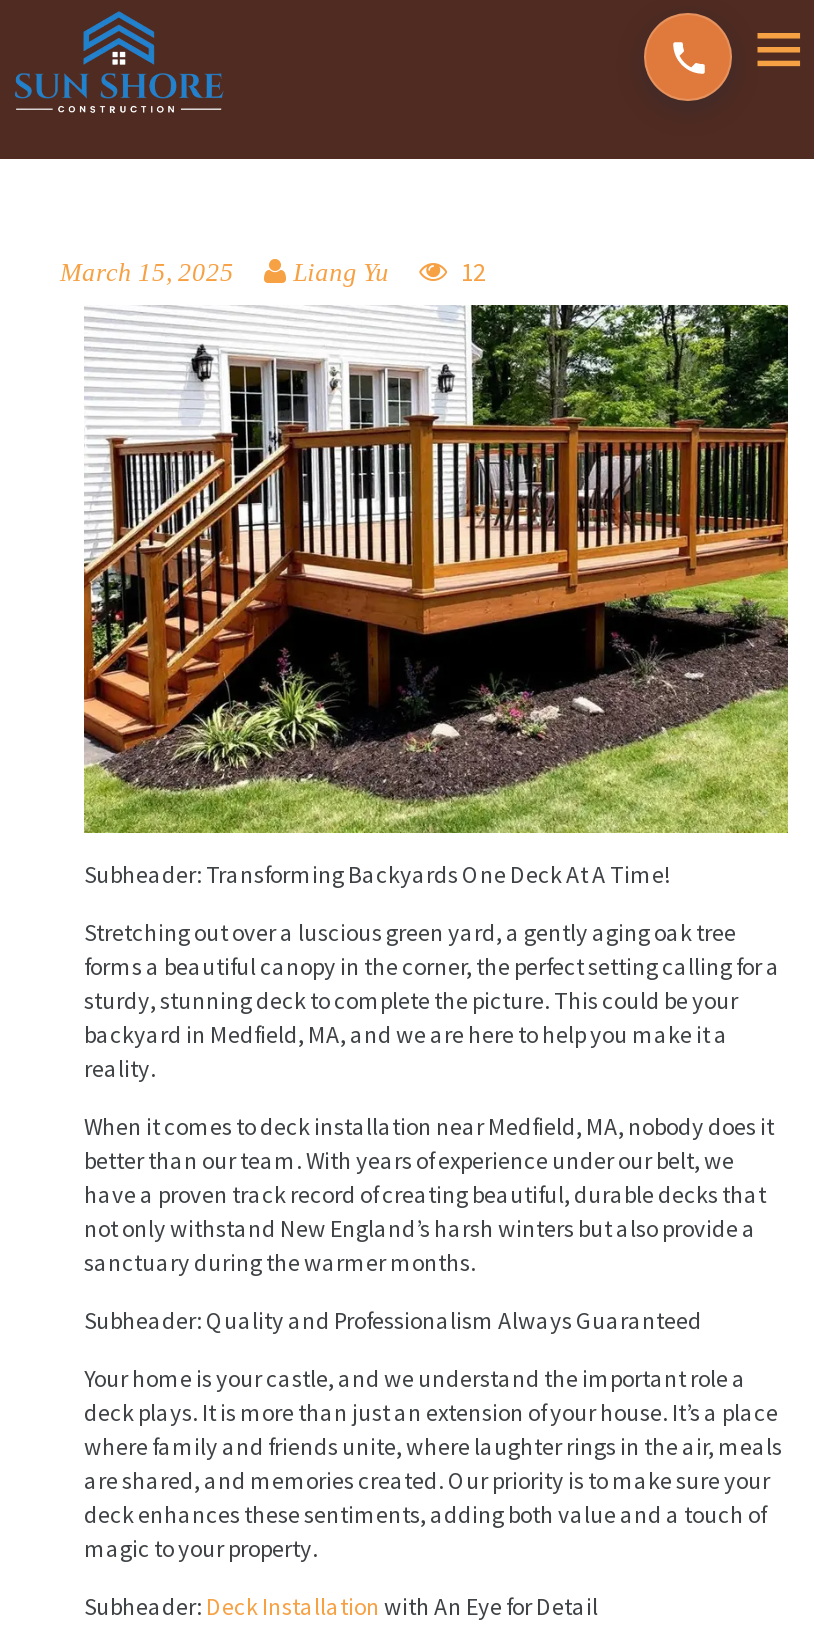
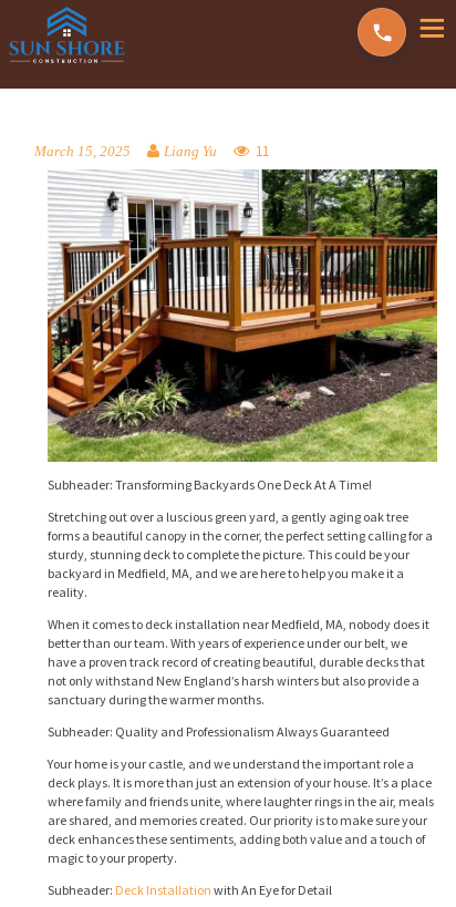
[461,255,485,289] 12 -> [256,142,269,161] 11

